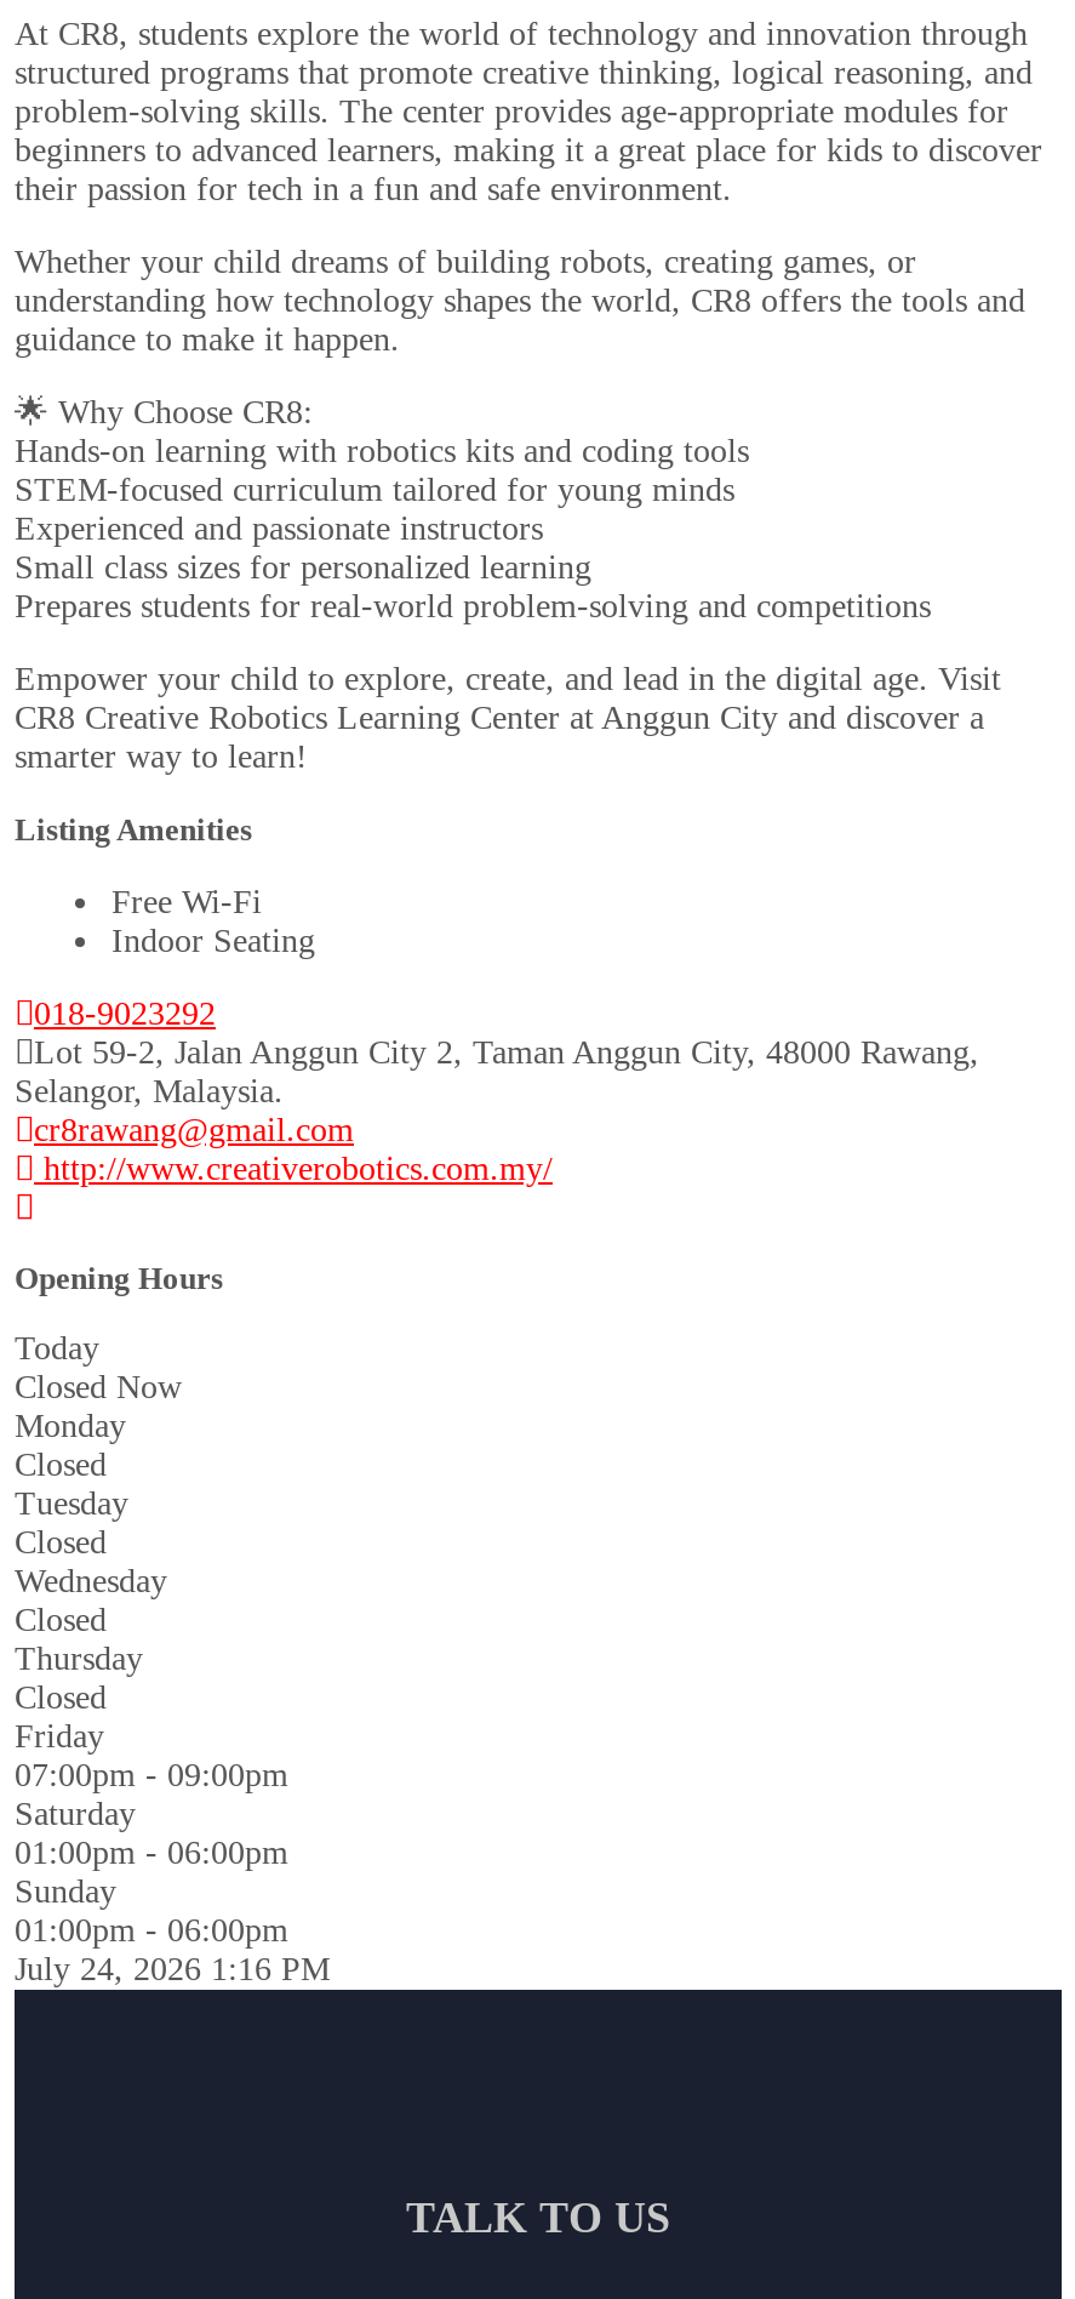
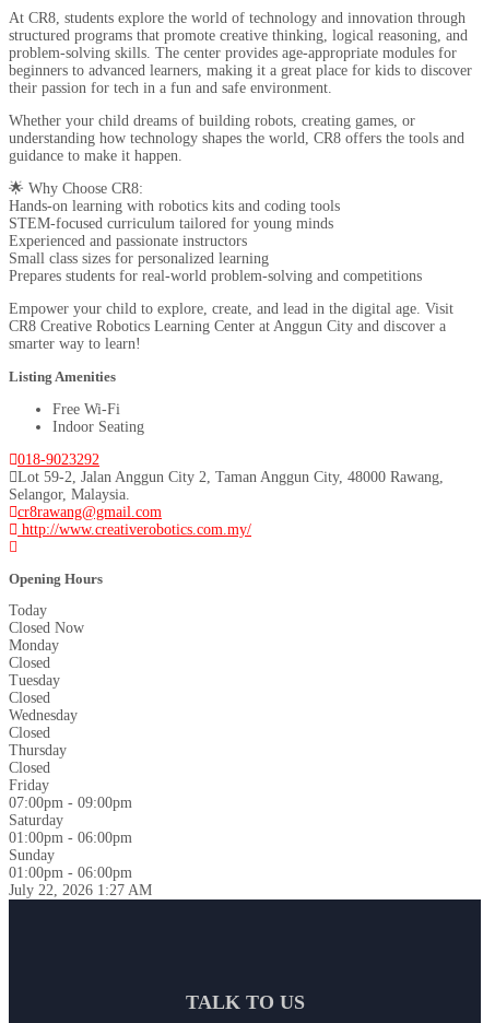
[15,1951,330,1987] July 24, 2026 1:16 PM -> [9,882,152,898] July 22, 2026 1:27 AM

